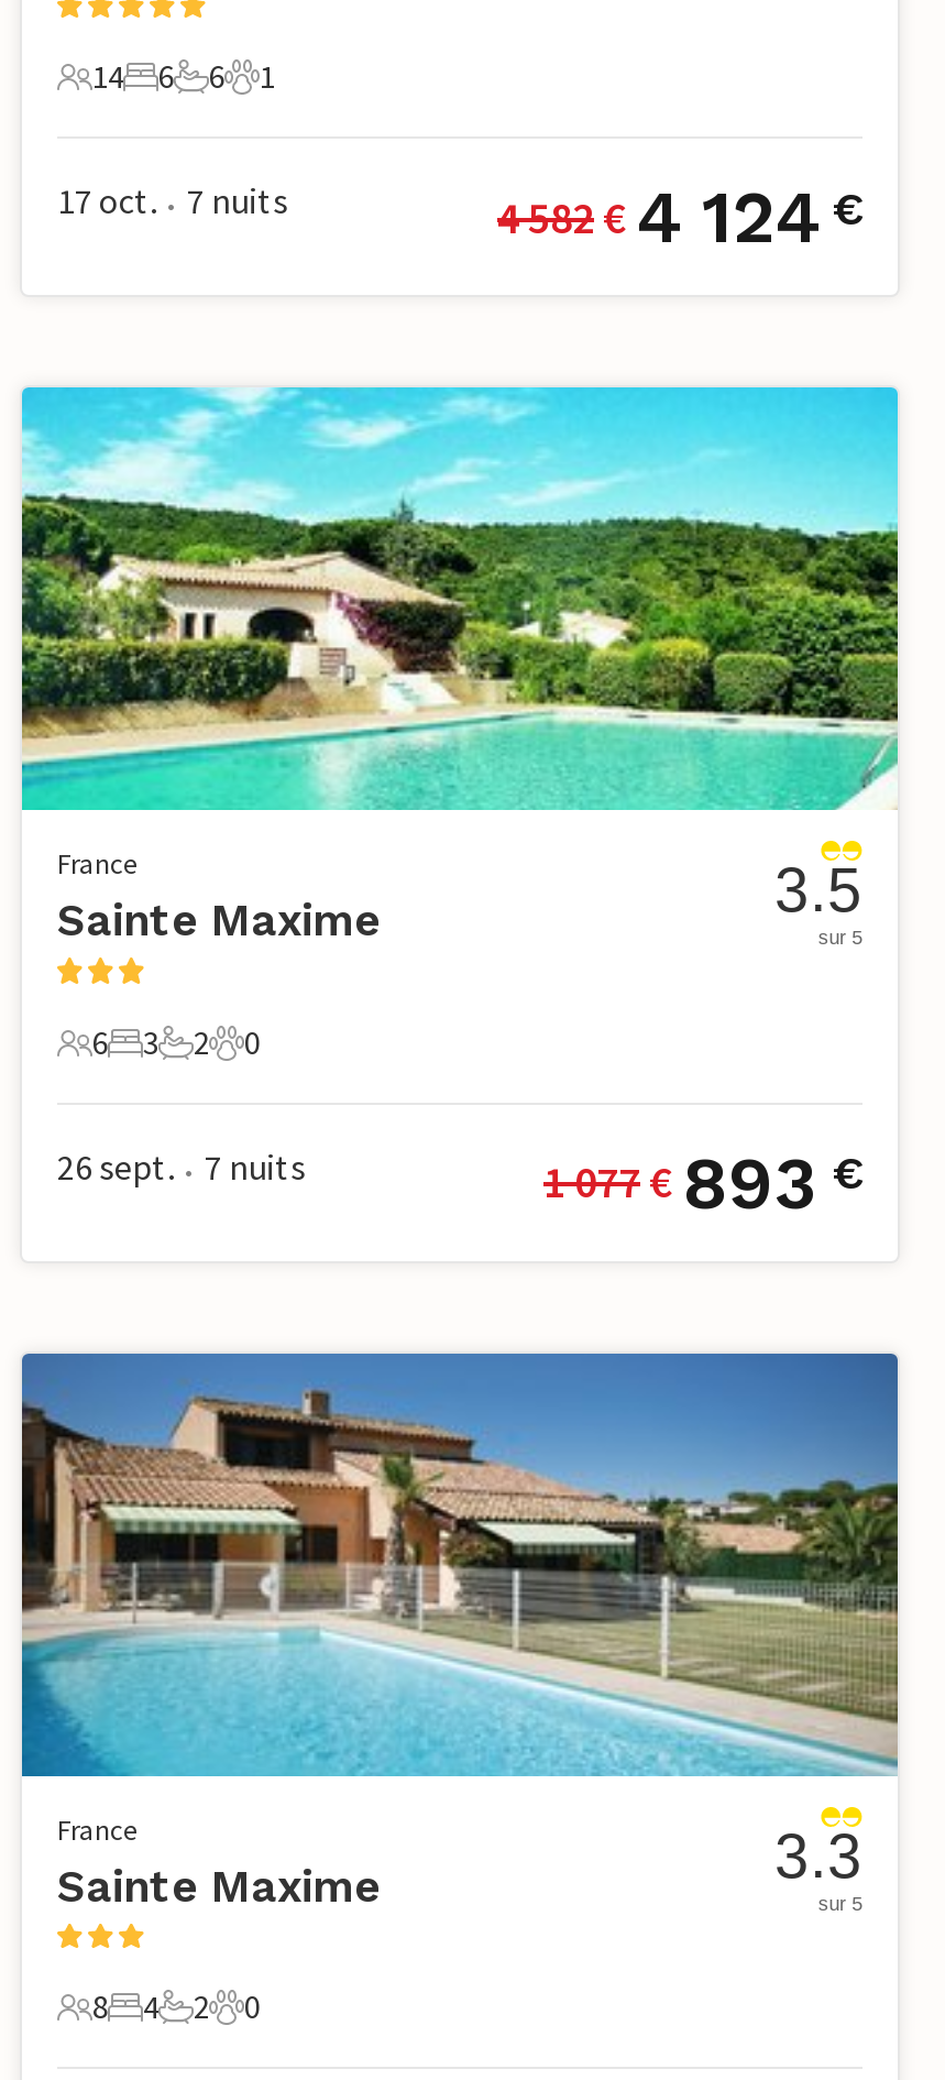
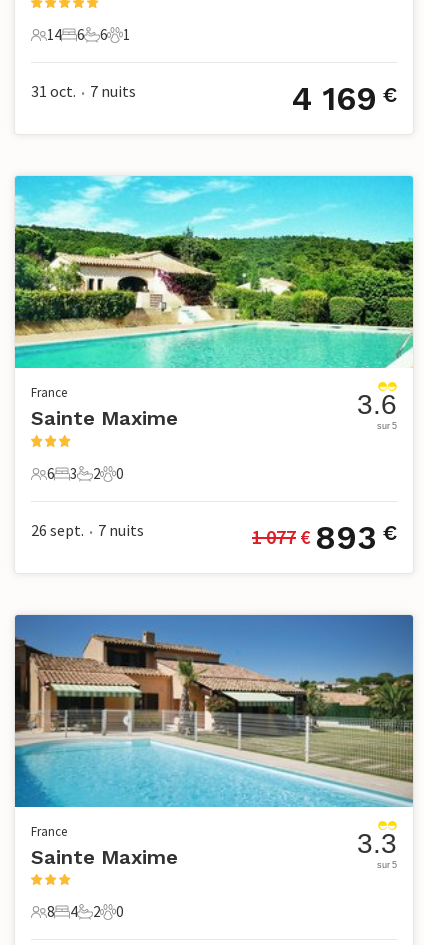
[57,175,862,261] 17 oct. • 7 nuits | 4 582€ 4 124 € -> [31,79,397,118] 31 oct. • 7 nuits | 4 169 €
[774,857,862,925] 3.5 -> [357,389,397,420] 3.6

